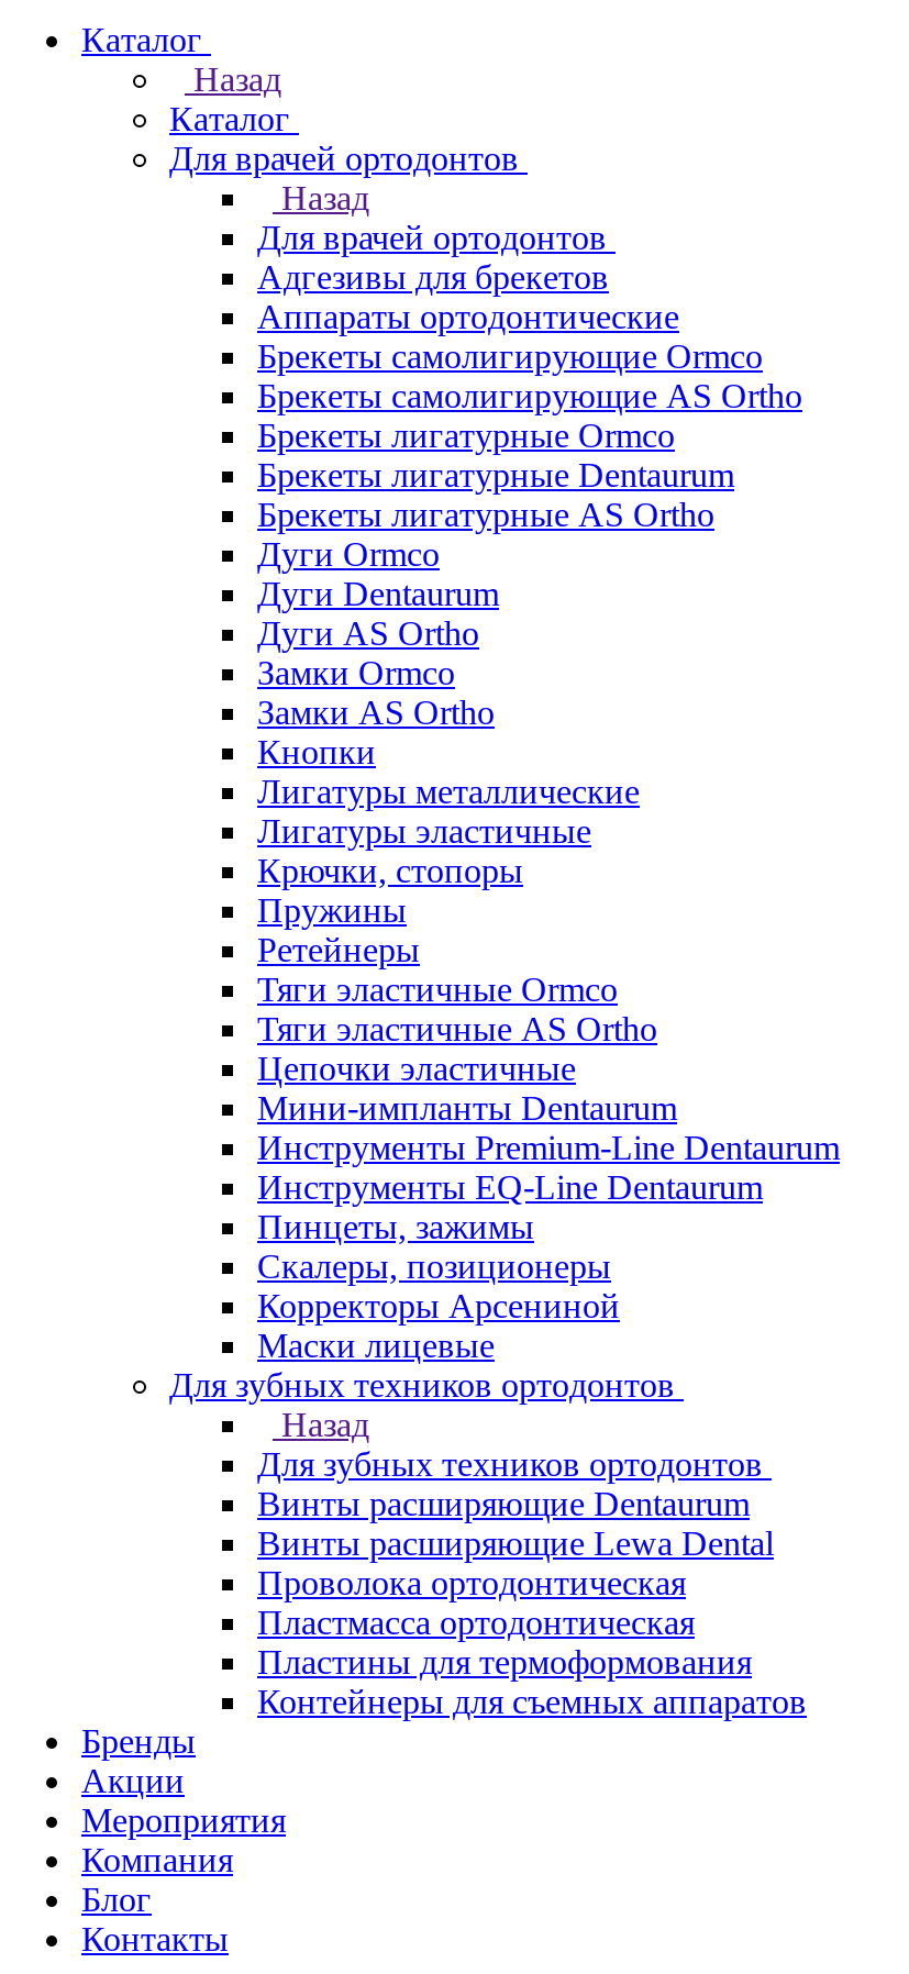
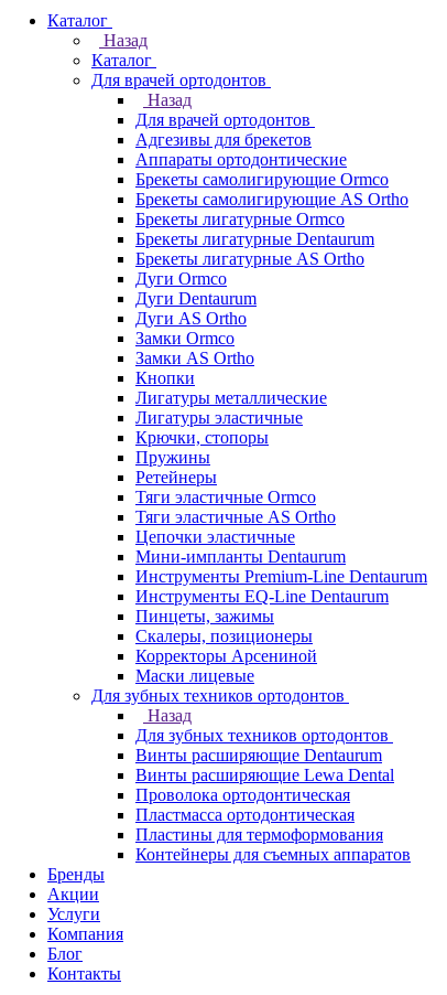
[81,1801,286,1839] Мероприятия -> [47,905,100,923] Услуги

